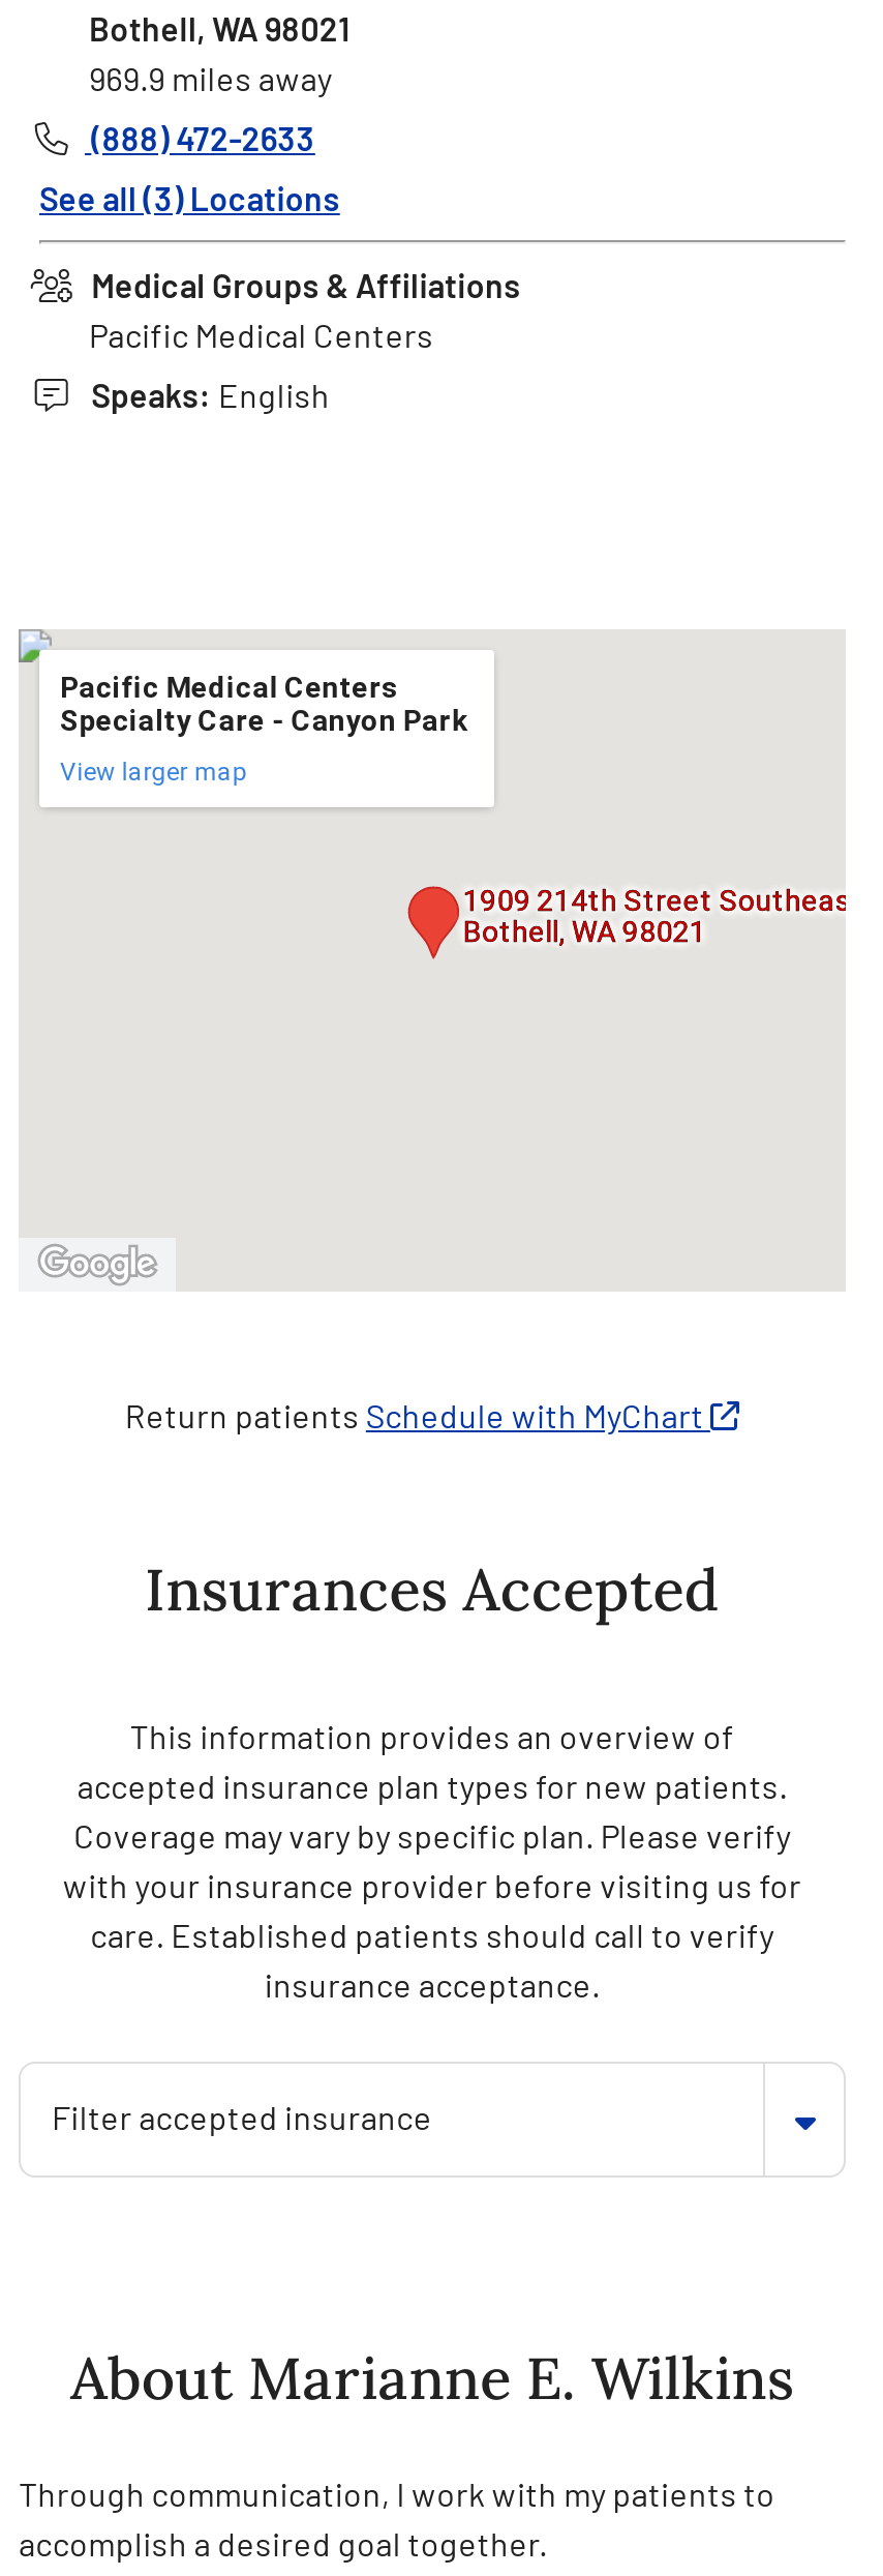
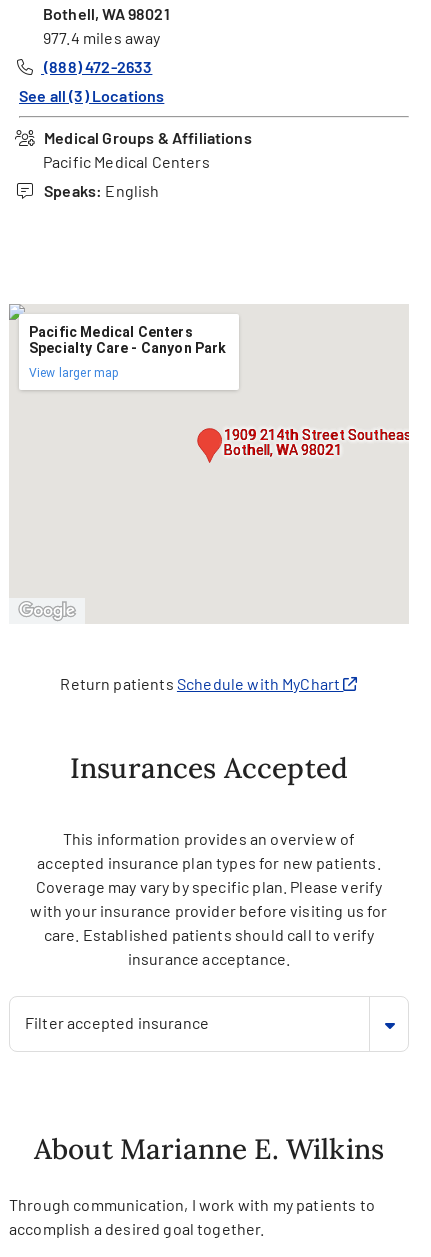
[89,58,332,97] 969.9 miles away -> [43,28,161,47] 977.4 miles away

